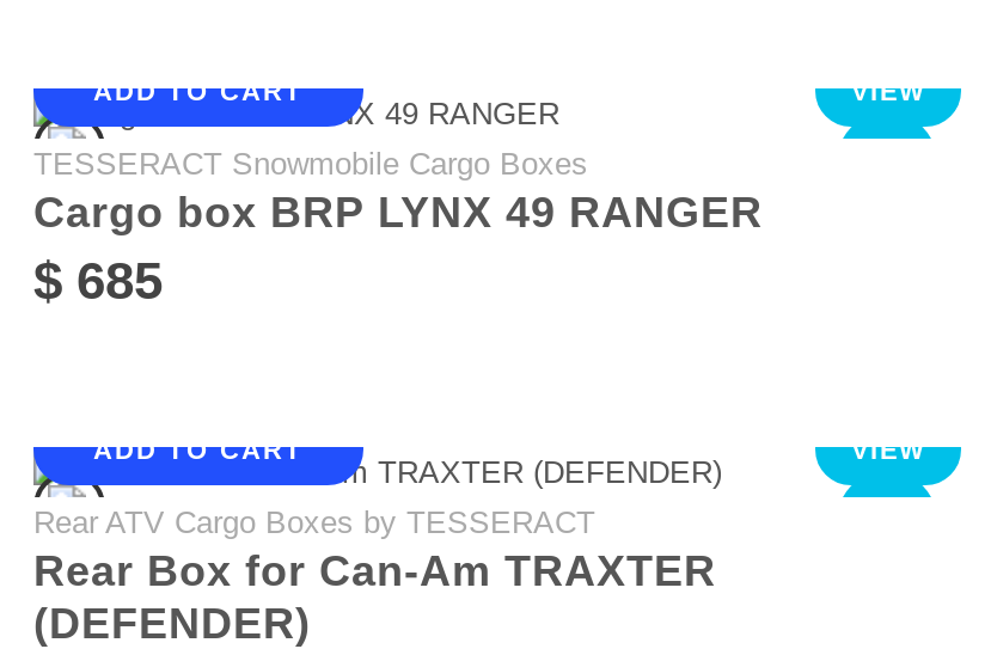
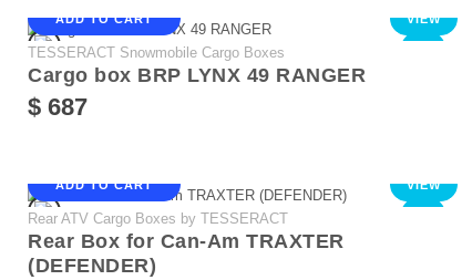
[33,250,163,310] $ 685 -> [28,92,88,120] $ 687

